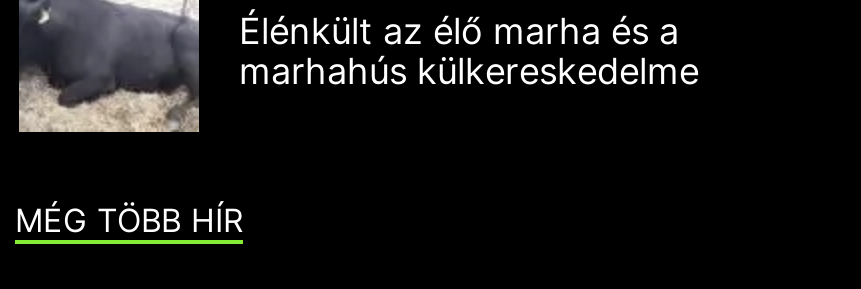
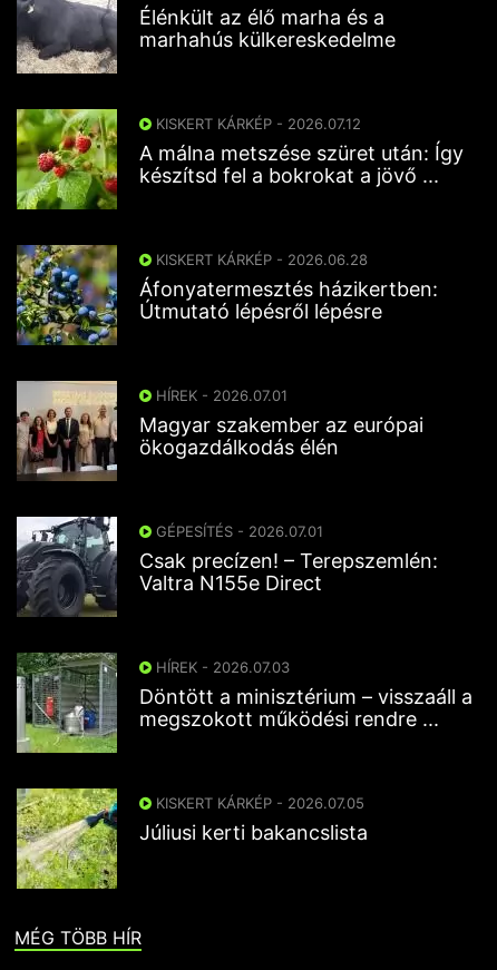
none -> [16,108,464,210] [image] | KISKERT KÁRKÉP - 2026.07.12 | A málna metszése szüret után: Így | készítsd fel a bokrokat a jövő ...
none -> [16,244,438,346] [image] | KISKERT KÁRKÉP - 2026.06.28 | Áfonyatermesztés házikertben: | Útmutató lépésről lépésre
none -> [16,380,423,482] [image] | HÍREK - 2026.07.01 | Magyar szakember az európai | ökogazdálkodás élén
none -> [16,651,472,754] [image] | HÍREK - 2026.07.03 | Döntött a minisztérium – visszaáll a | megszokott működési rendre ...
none -> [16,787,368,890] [image] | KISKERT KÁRKÉP - 2026.07.05 | Júliusi kerti bakancslista
none -> [17,516,438,618] [image] | GÉPESÍTÉS - 2026.07.01 | Csak precízen! – Terepszemlén: | Valtra N155e Direct

